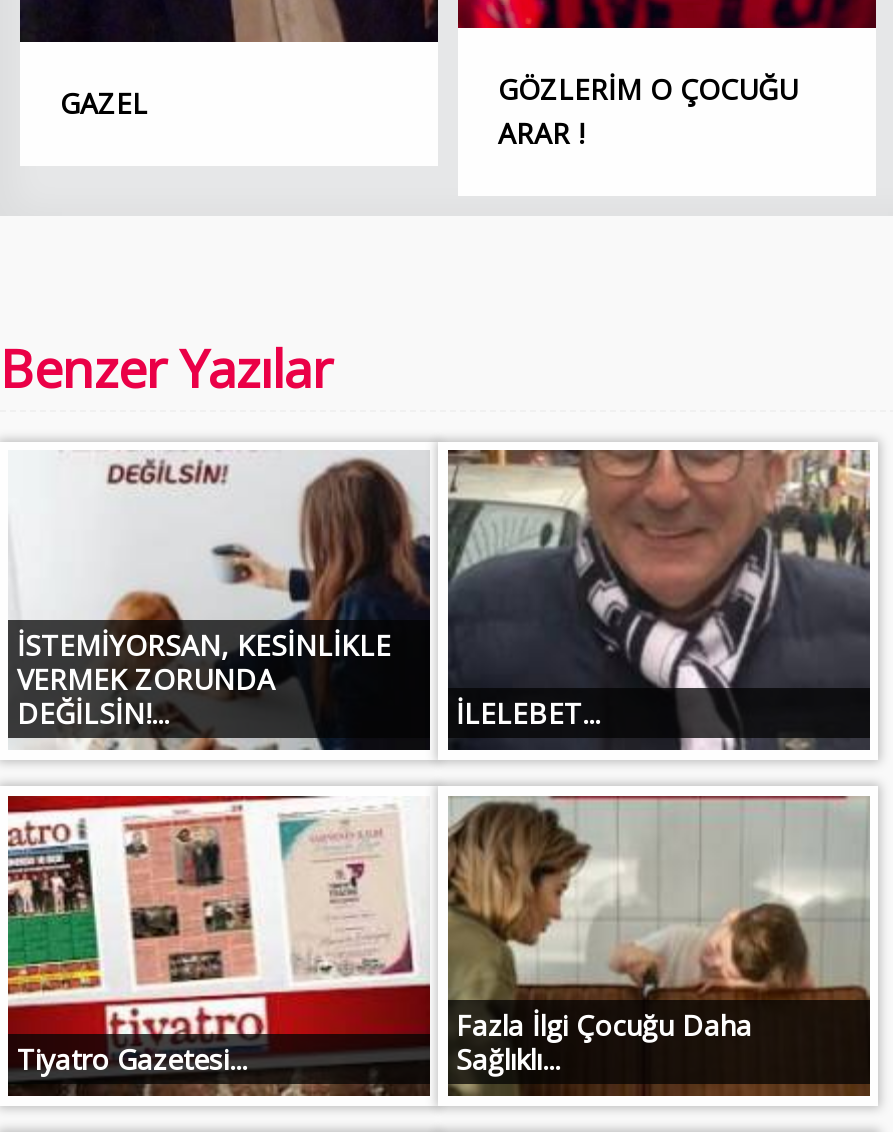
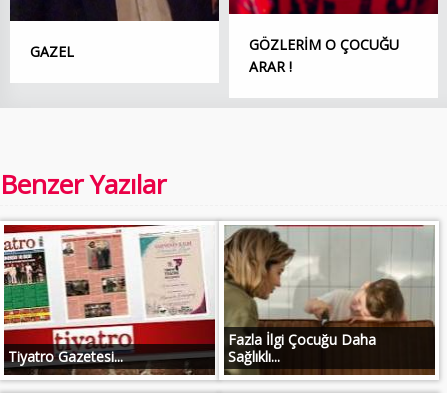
[17,450,600,750] [image] | İSTEMİYORSAN, KESİNLİKLE | VERMEK ZORUNDA | DEĞİLSİN!... | İLELEBET... -> none
[448,450,870,750] [image] -> none

